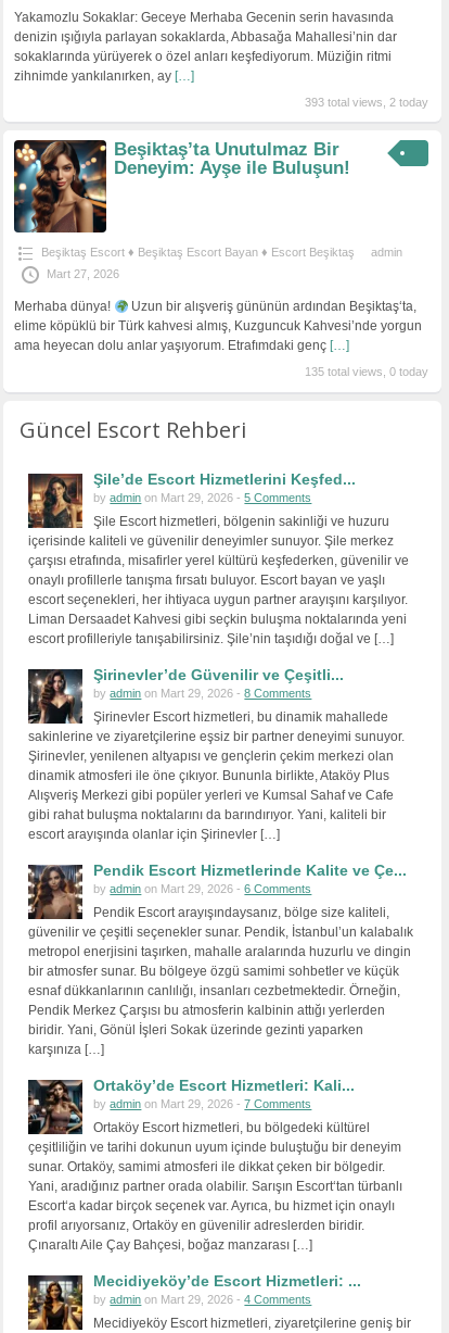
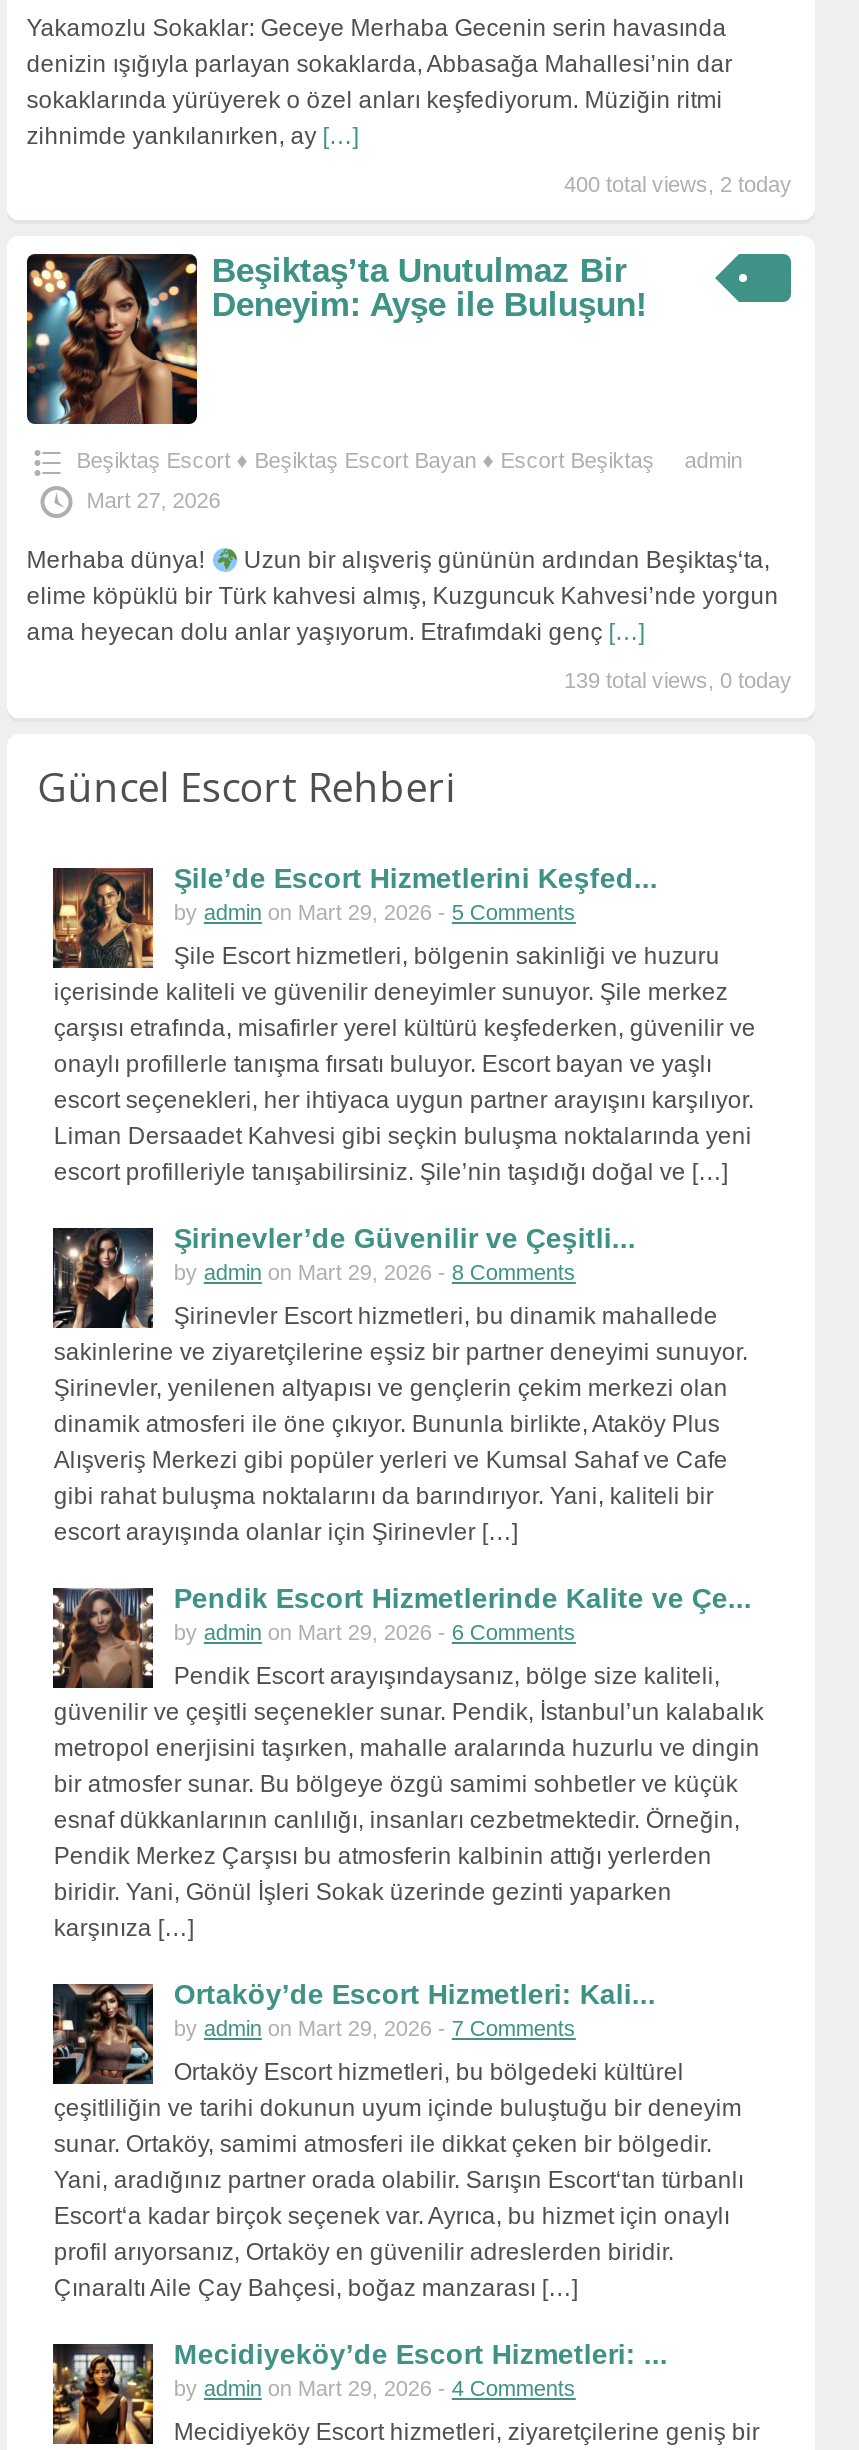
[305,95,429,108] 393 total views, 2 today -> [564,171,792,195] 400 total views, 2 today
[305,365,429,378] 135 total views, 0 today -> [564,669,792,693] 139 total views, 0 today

